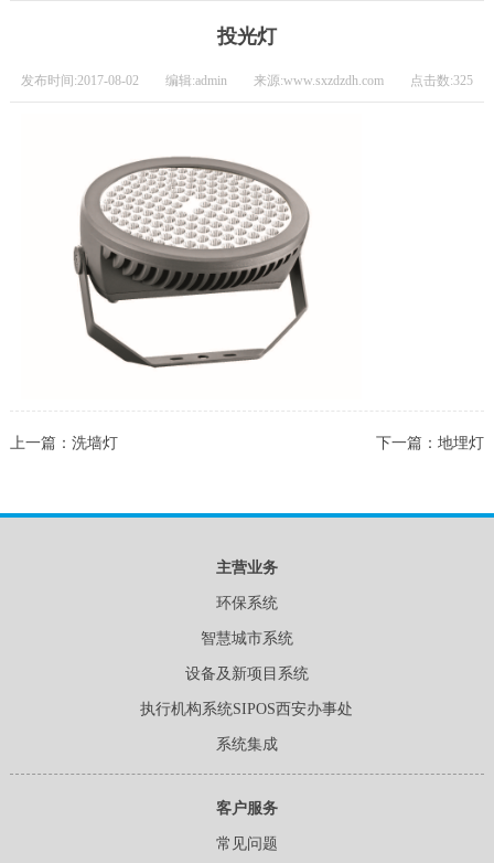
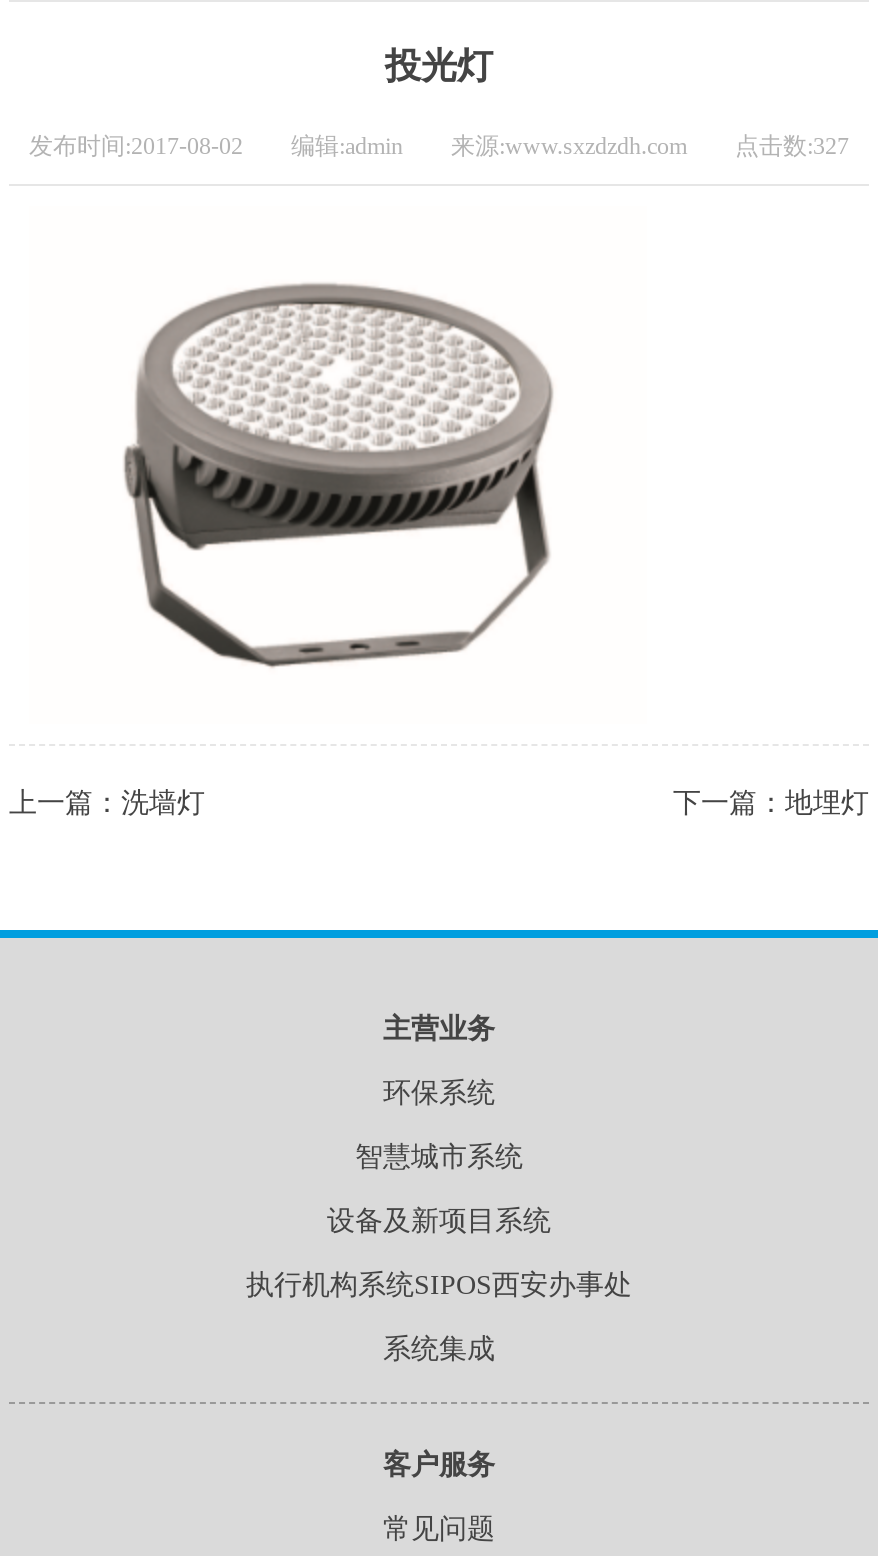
[21,72,473,88] 发布时间:2017-08-02 编辑:admin 来源:www.sxzdzdh.com 点击数:325 -> [29,131,849,159] 发布时间:2017-08-02 编辑:admin 来源:www.sxzdzdh.com 点击数:327

